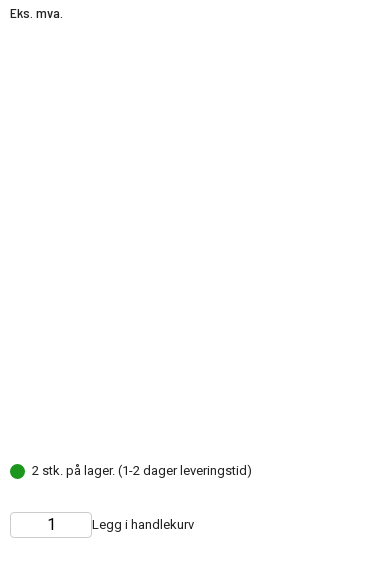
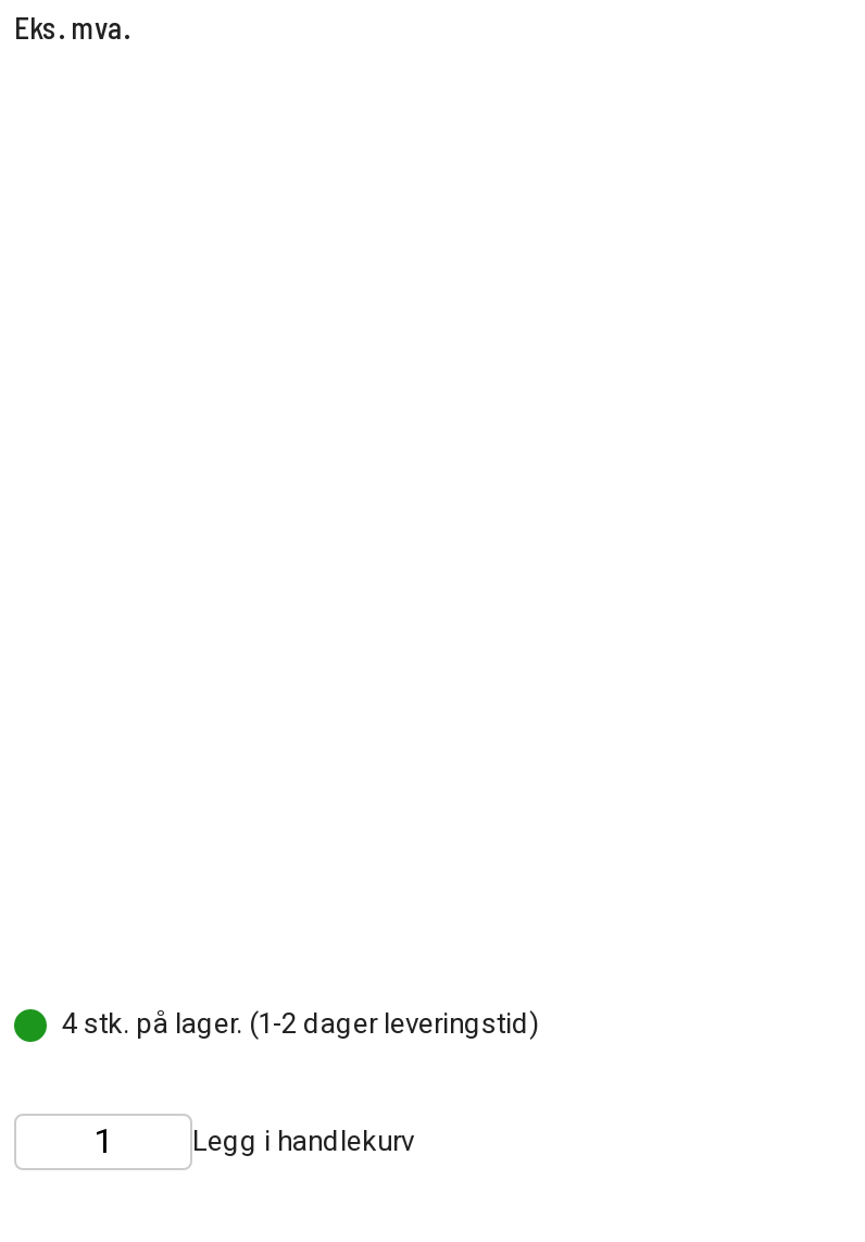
[32,463,252,478] 2 stk. på lager. (1-2 dager leveringstid) -> [62,1007,540,1040] 4 stk. på lager. (1-2 dager leveringstid)

